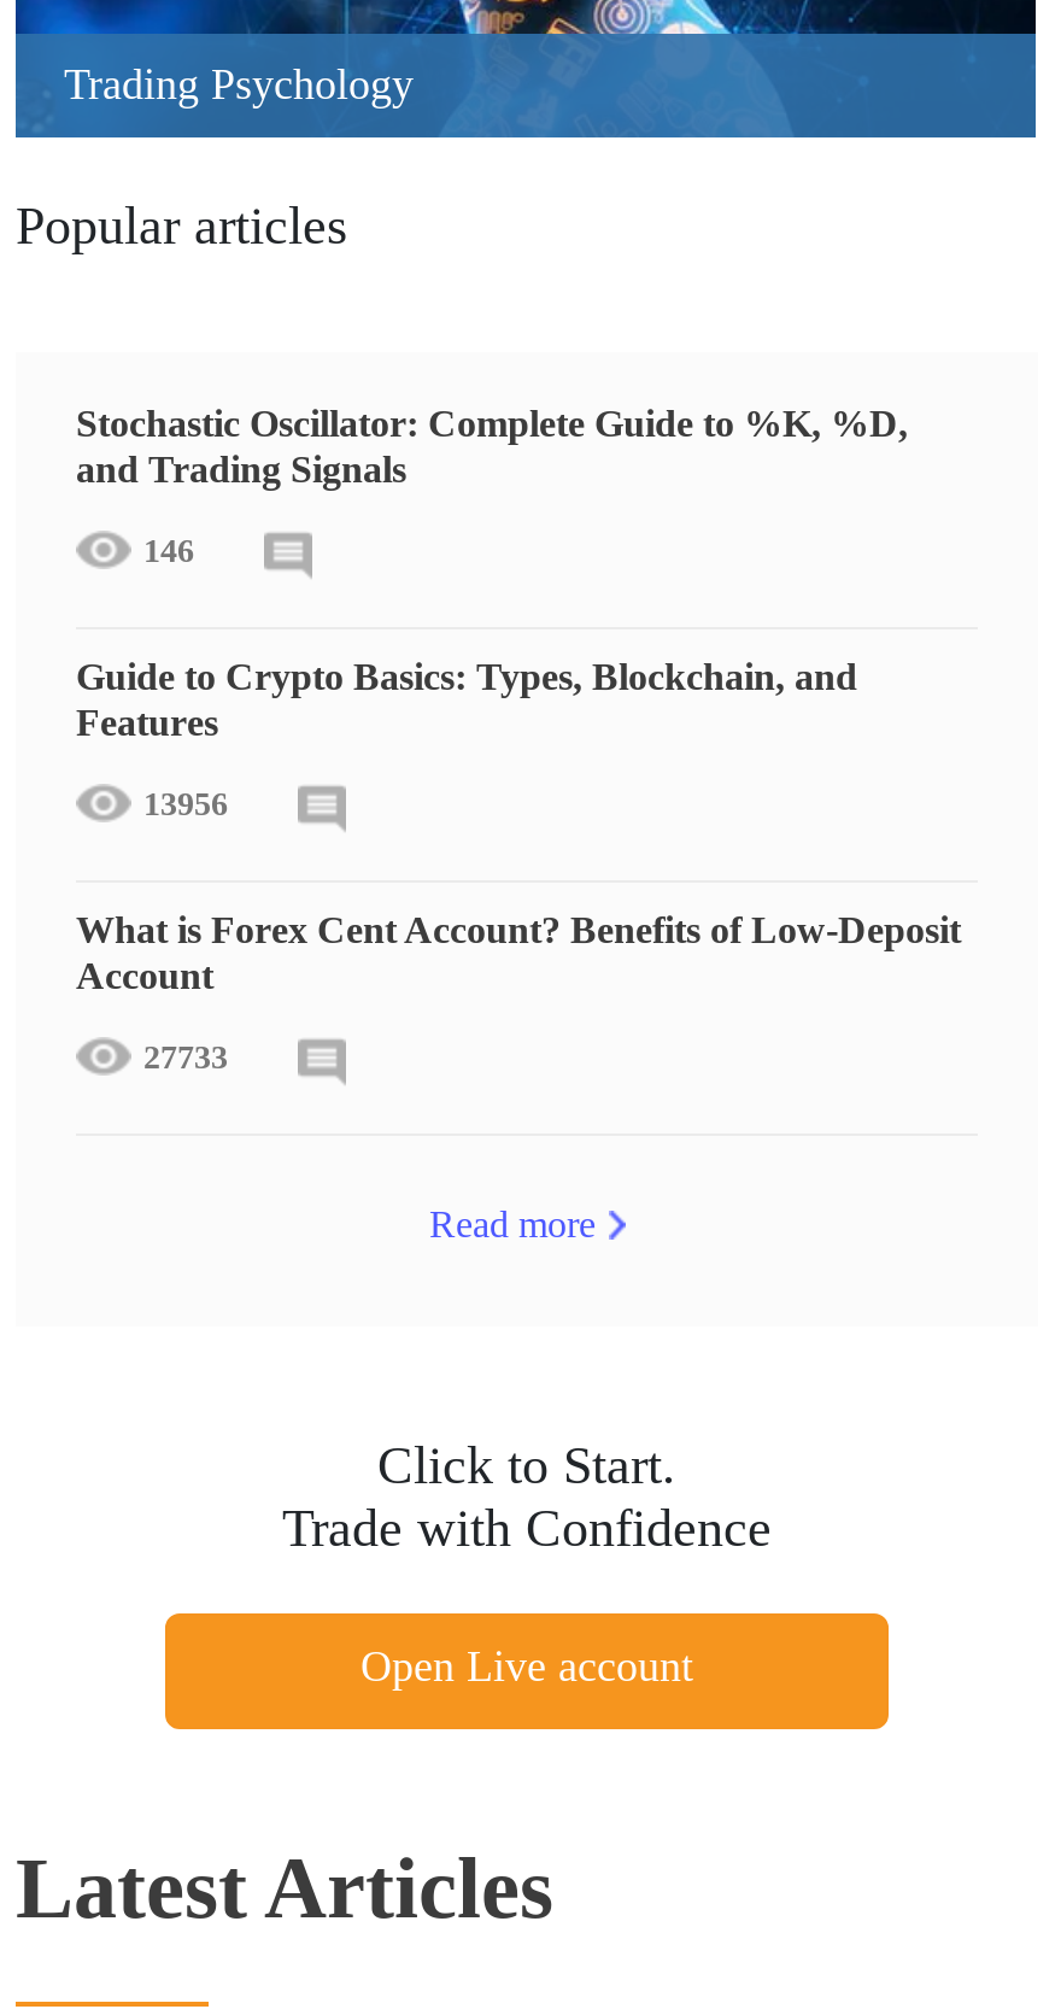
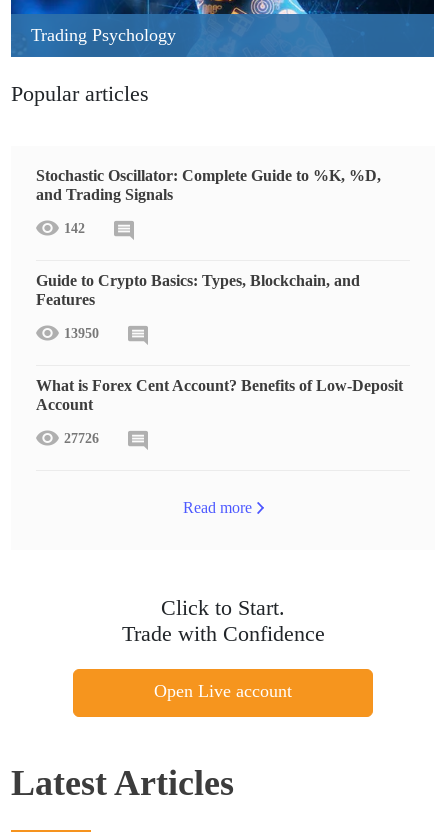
[143,532,194,568] 146 -> [64,220,85,235] 142
[143,785,228,821] 13956 -> [64,325,99,340] 13950
[143,1038,228,1074] 27733 -> [64,430,99,445] 27726

